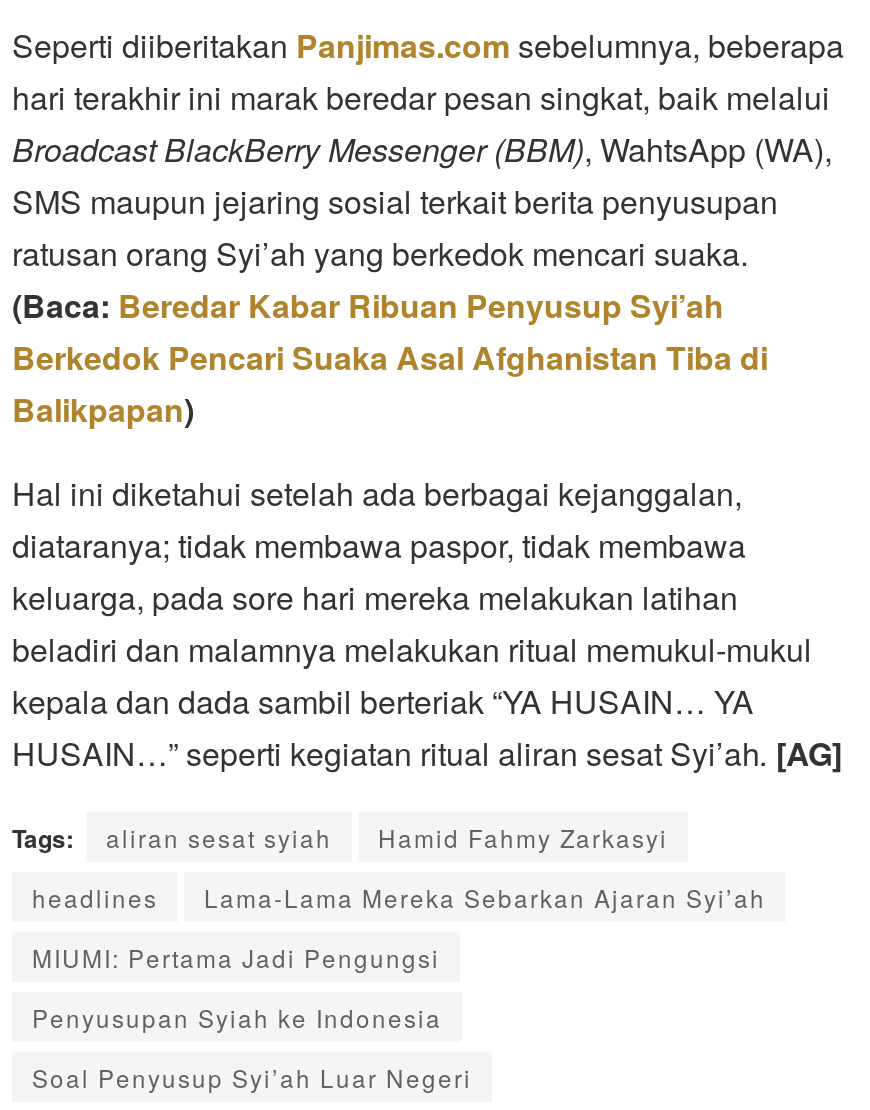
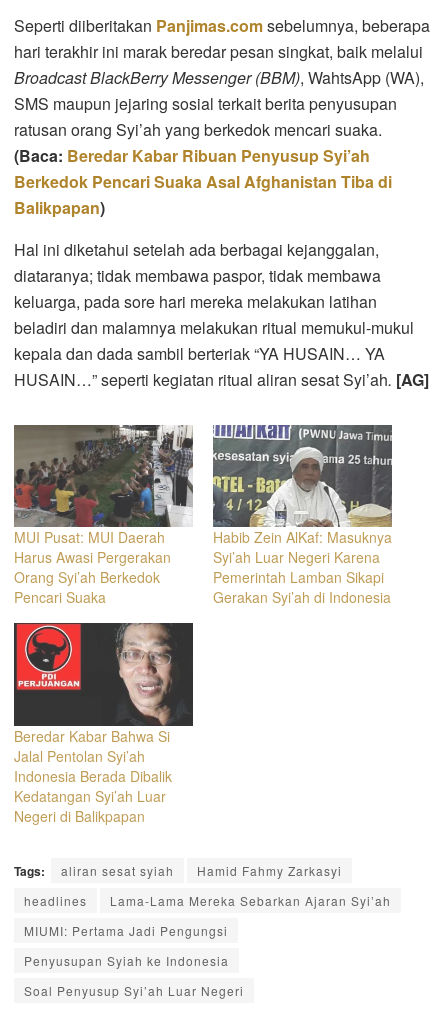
none -> [13,424,194,607] [image] | MUI Pusat: MUI Daerah | Harus Awasi Pergerakan | Orang Syi’ah Berkedok | Pencari Suaka
none -> [13,622,194,826] [image] | Beredar Kabar Bahwa Si | Jalal Pentolan Syi’ah | Indonesia Berada Dibalik | Kedatangan Syi’ah Luar | Negeri di Balikpapan
none -> [212,424,393,607] [image] | Habib Zein AlKaf: Masuknya | Syi’ah Luar Negeri Karena | Pemerintah Lamban Sikapi | Gerakan Syi’ah di Indonesia

